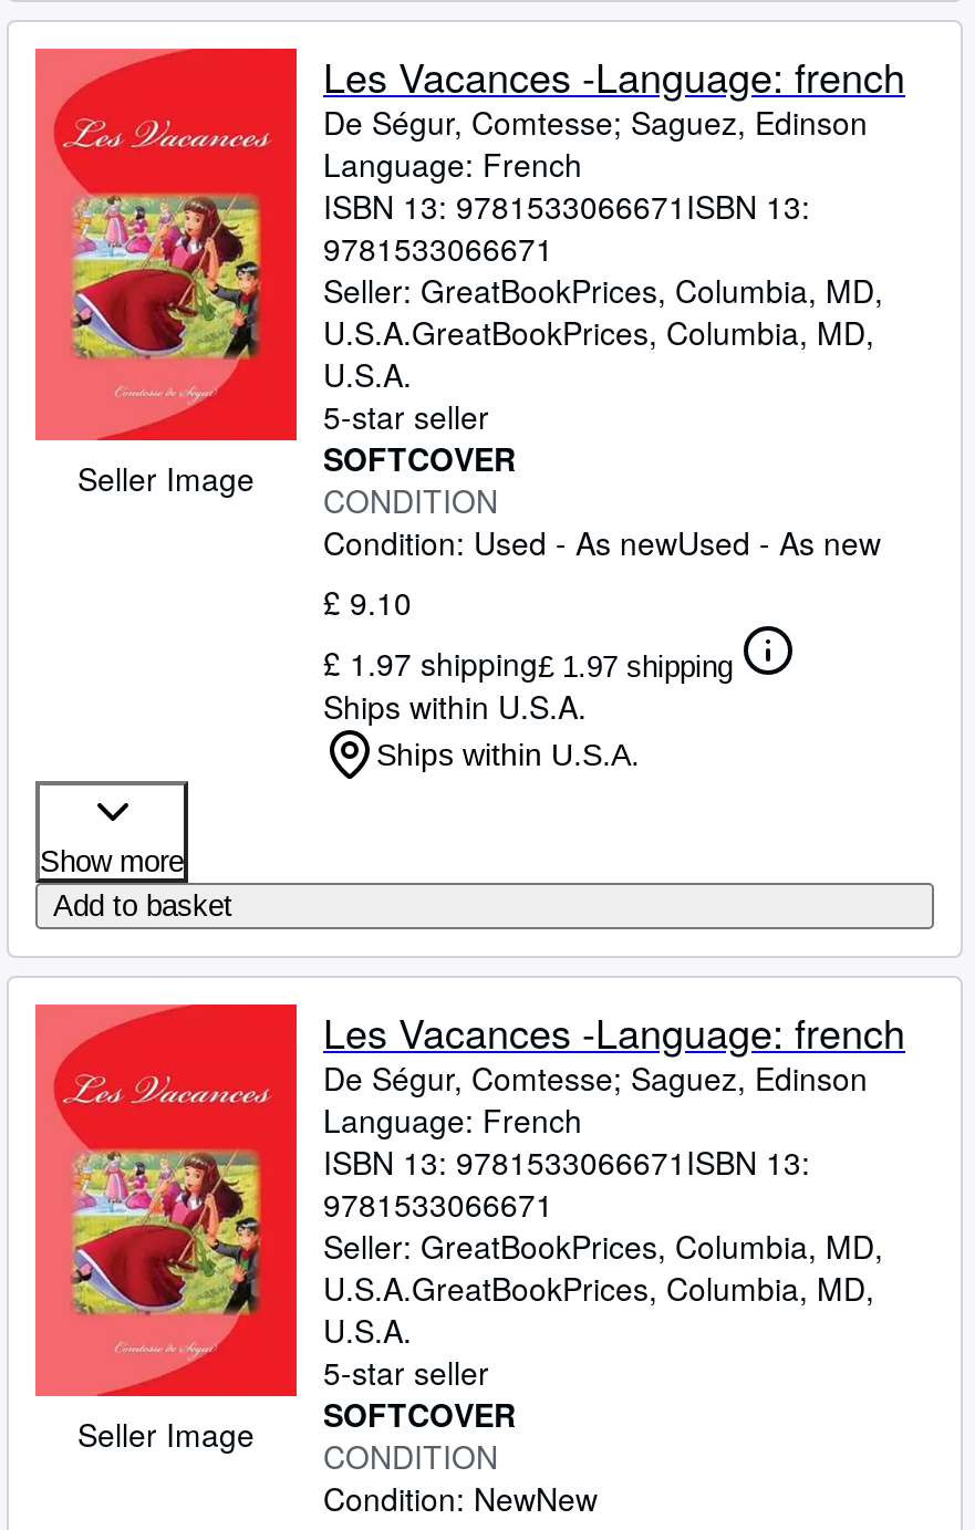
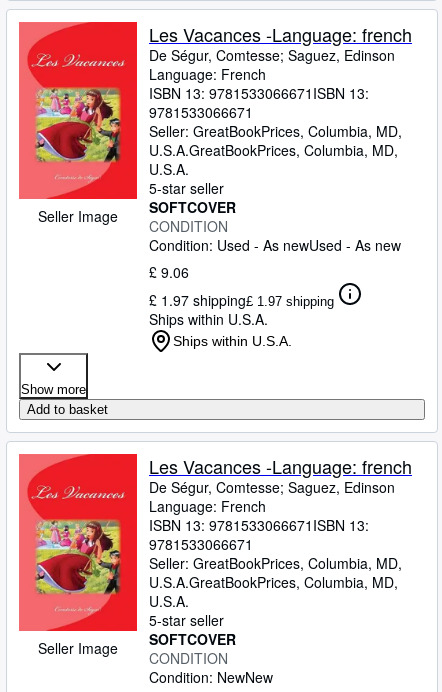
[323,580,412,624] £ 9.10 -> [149,262,189,282] £ 9.06

